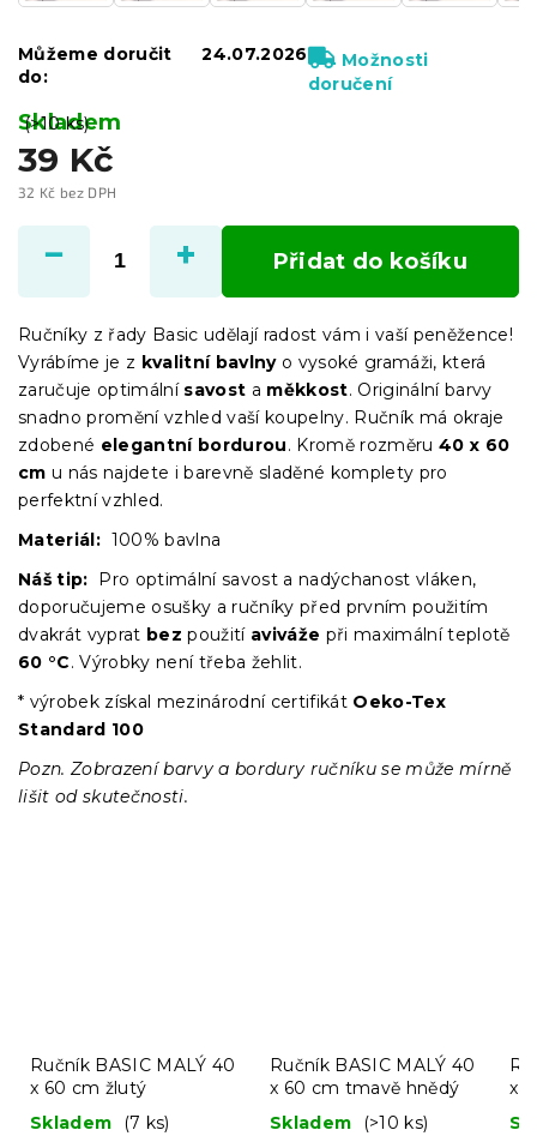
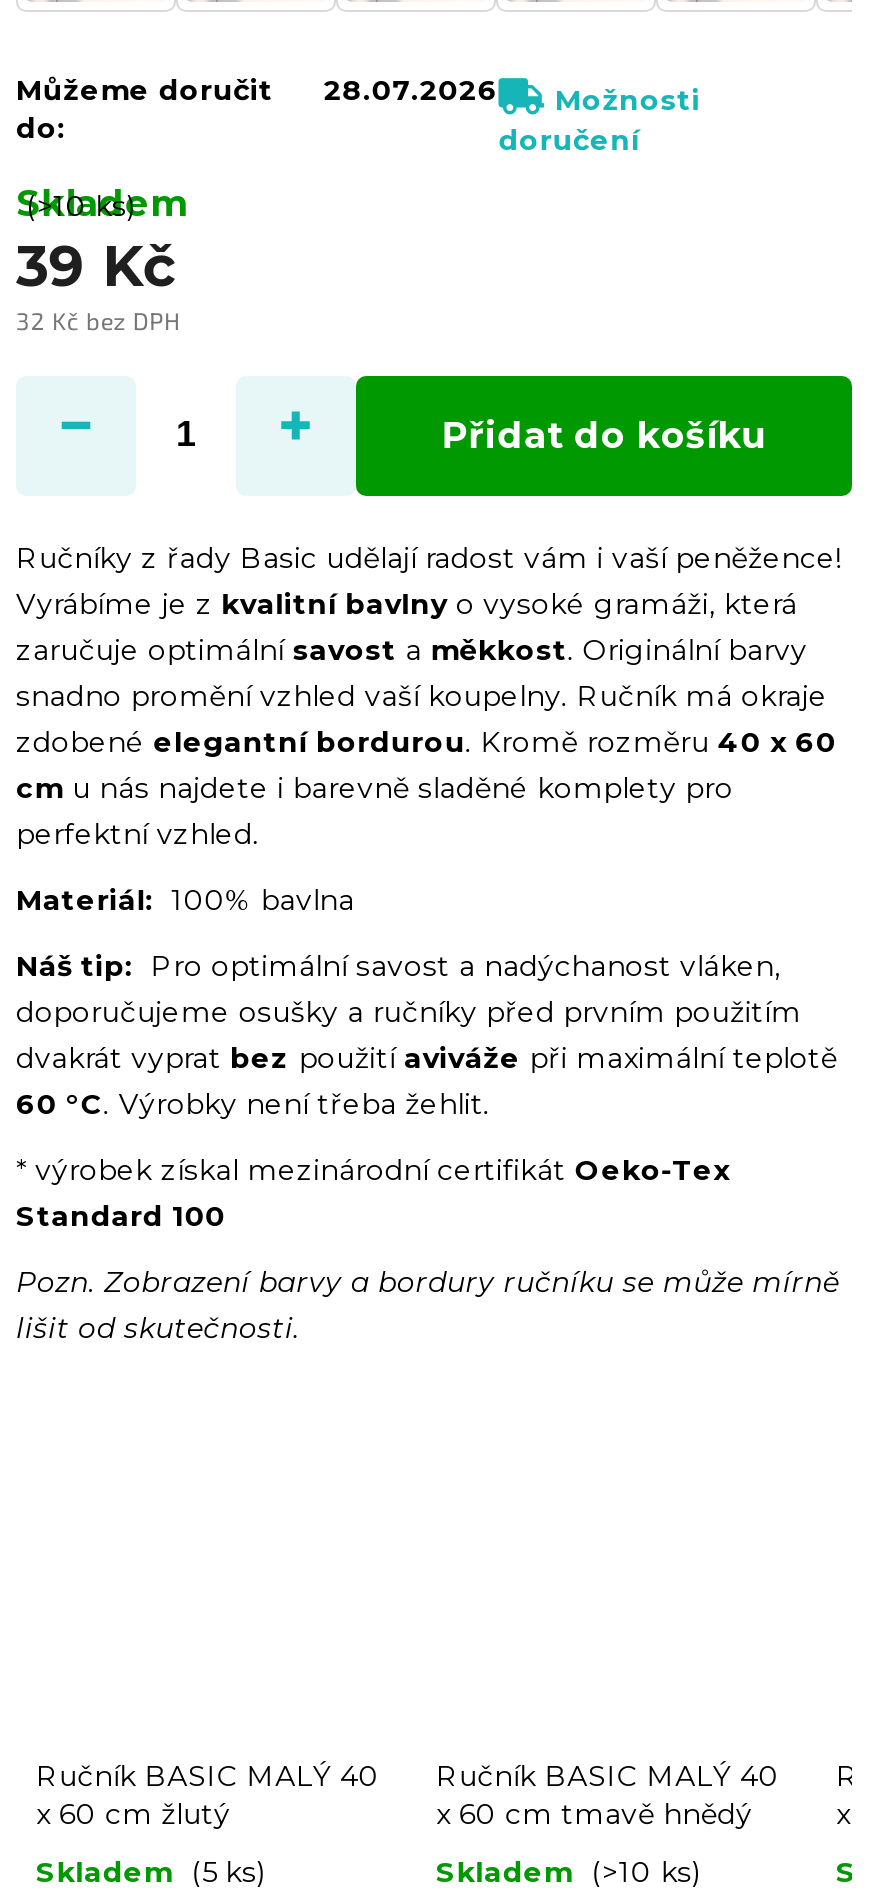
[18,43,429,71] Můžeme doručit 24.07.2026 Možnosti -> [16,72,700,118] Můžeme doručit 28.07.2026 Možnosti
[30,1112,170,1133] Skladem (7 ks) -> [36,1854,265,1890] Skladem (5 ks)

